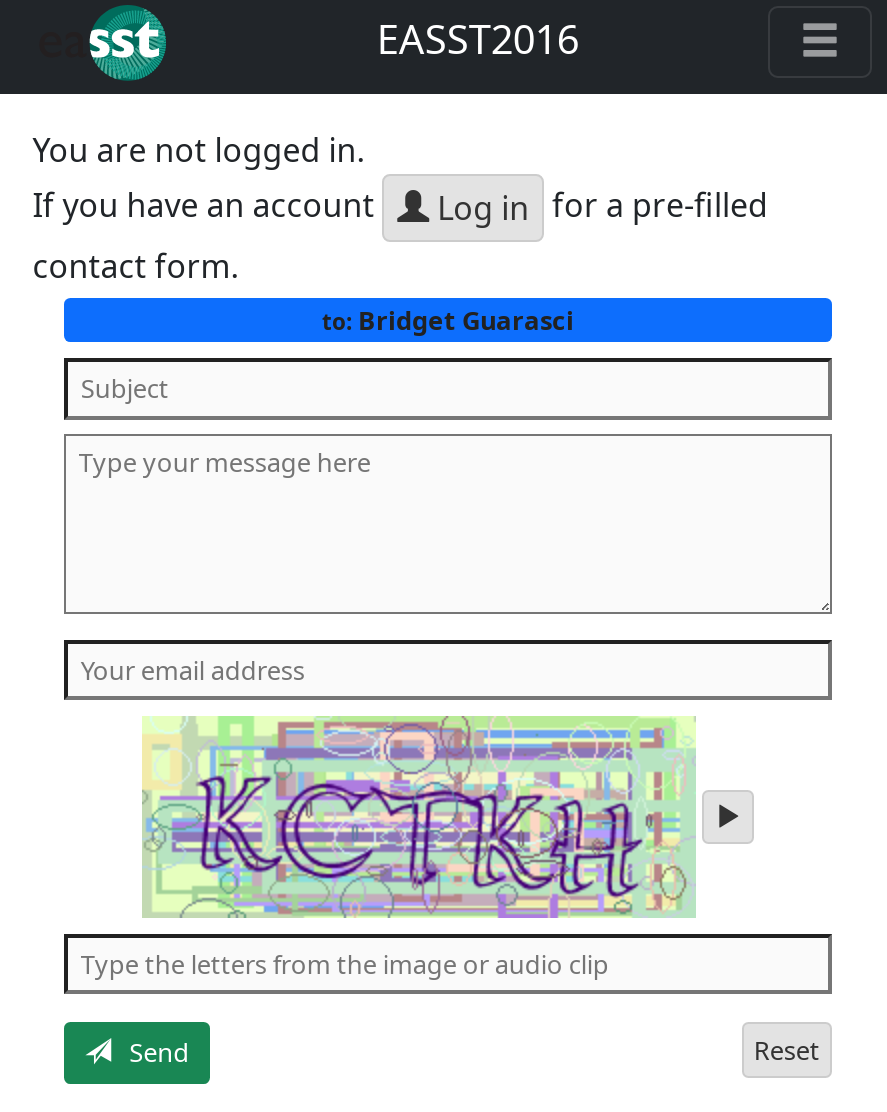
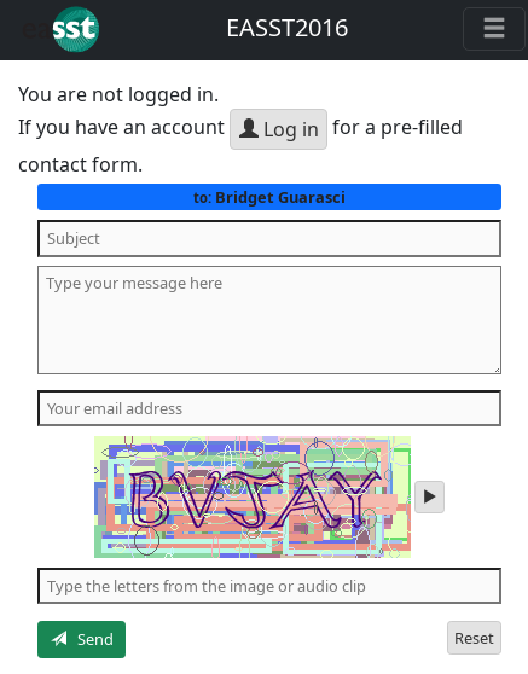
[142,714,696,918] [image] -> [86,436,418,559] [image]

